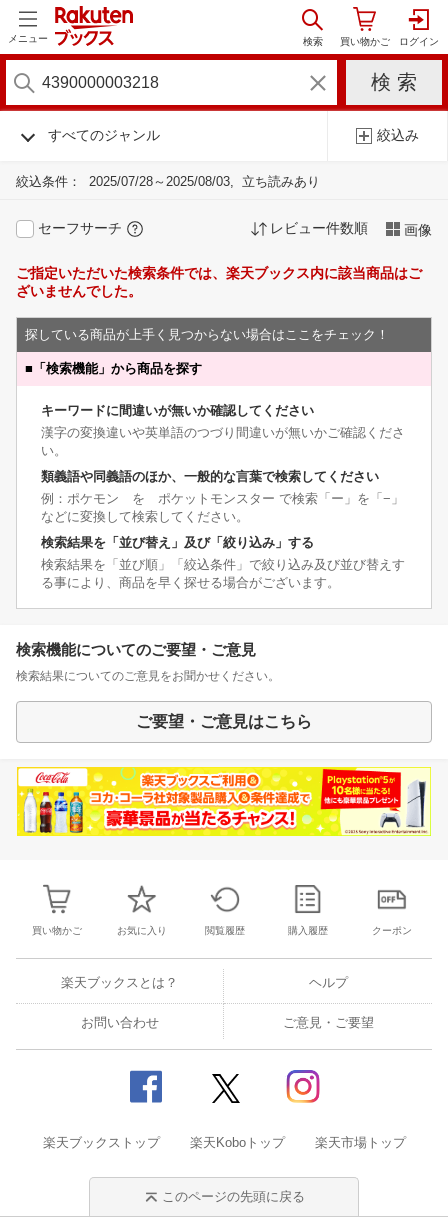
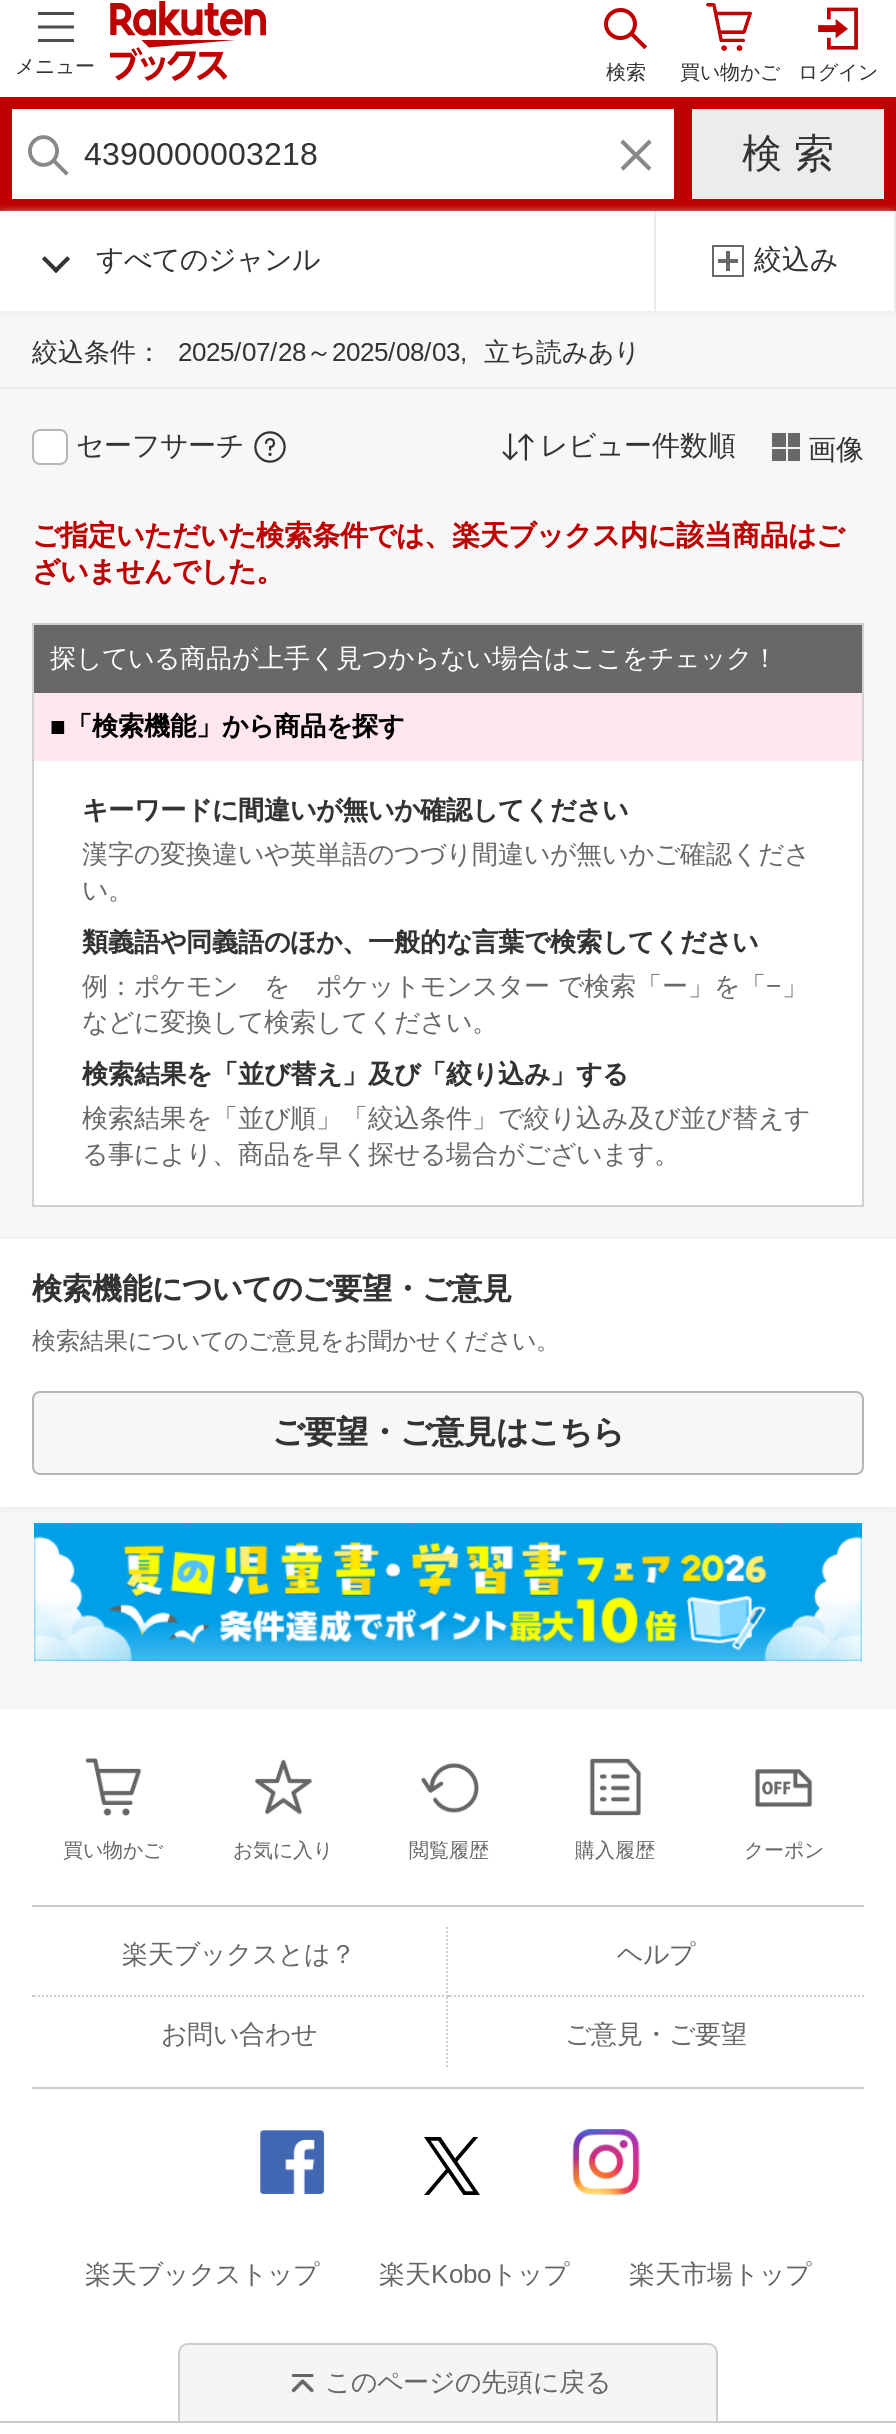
[16,766,432,837] [image] -> [32,1521,864,1663] [image]

